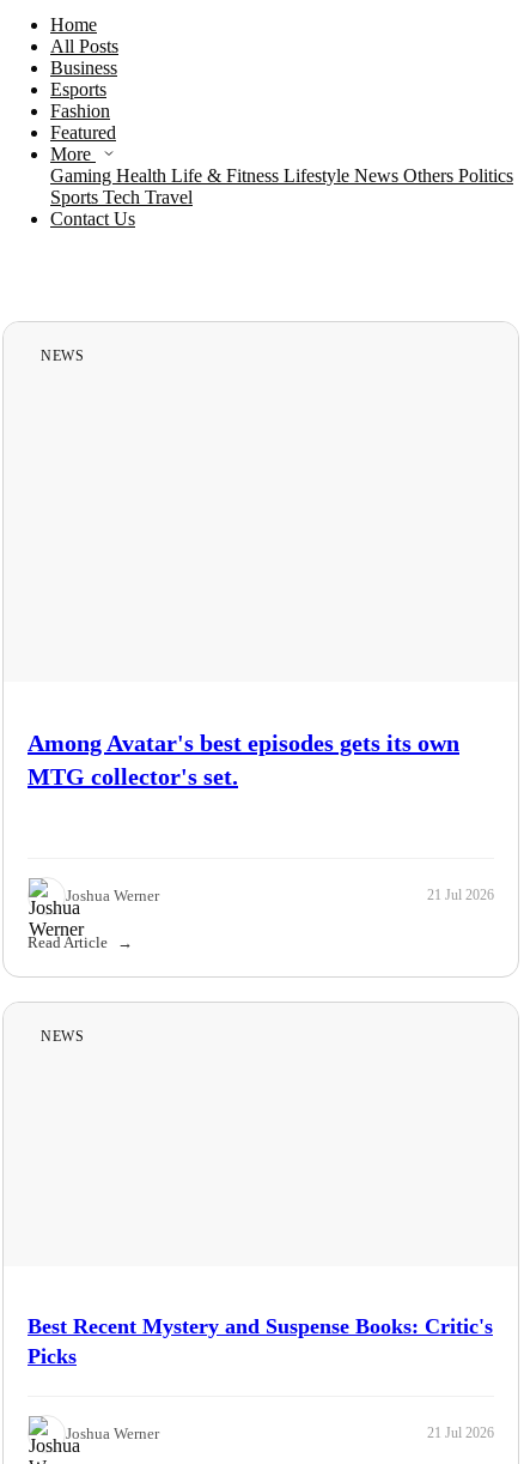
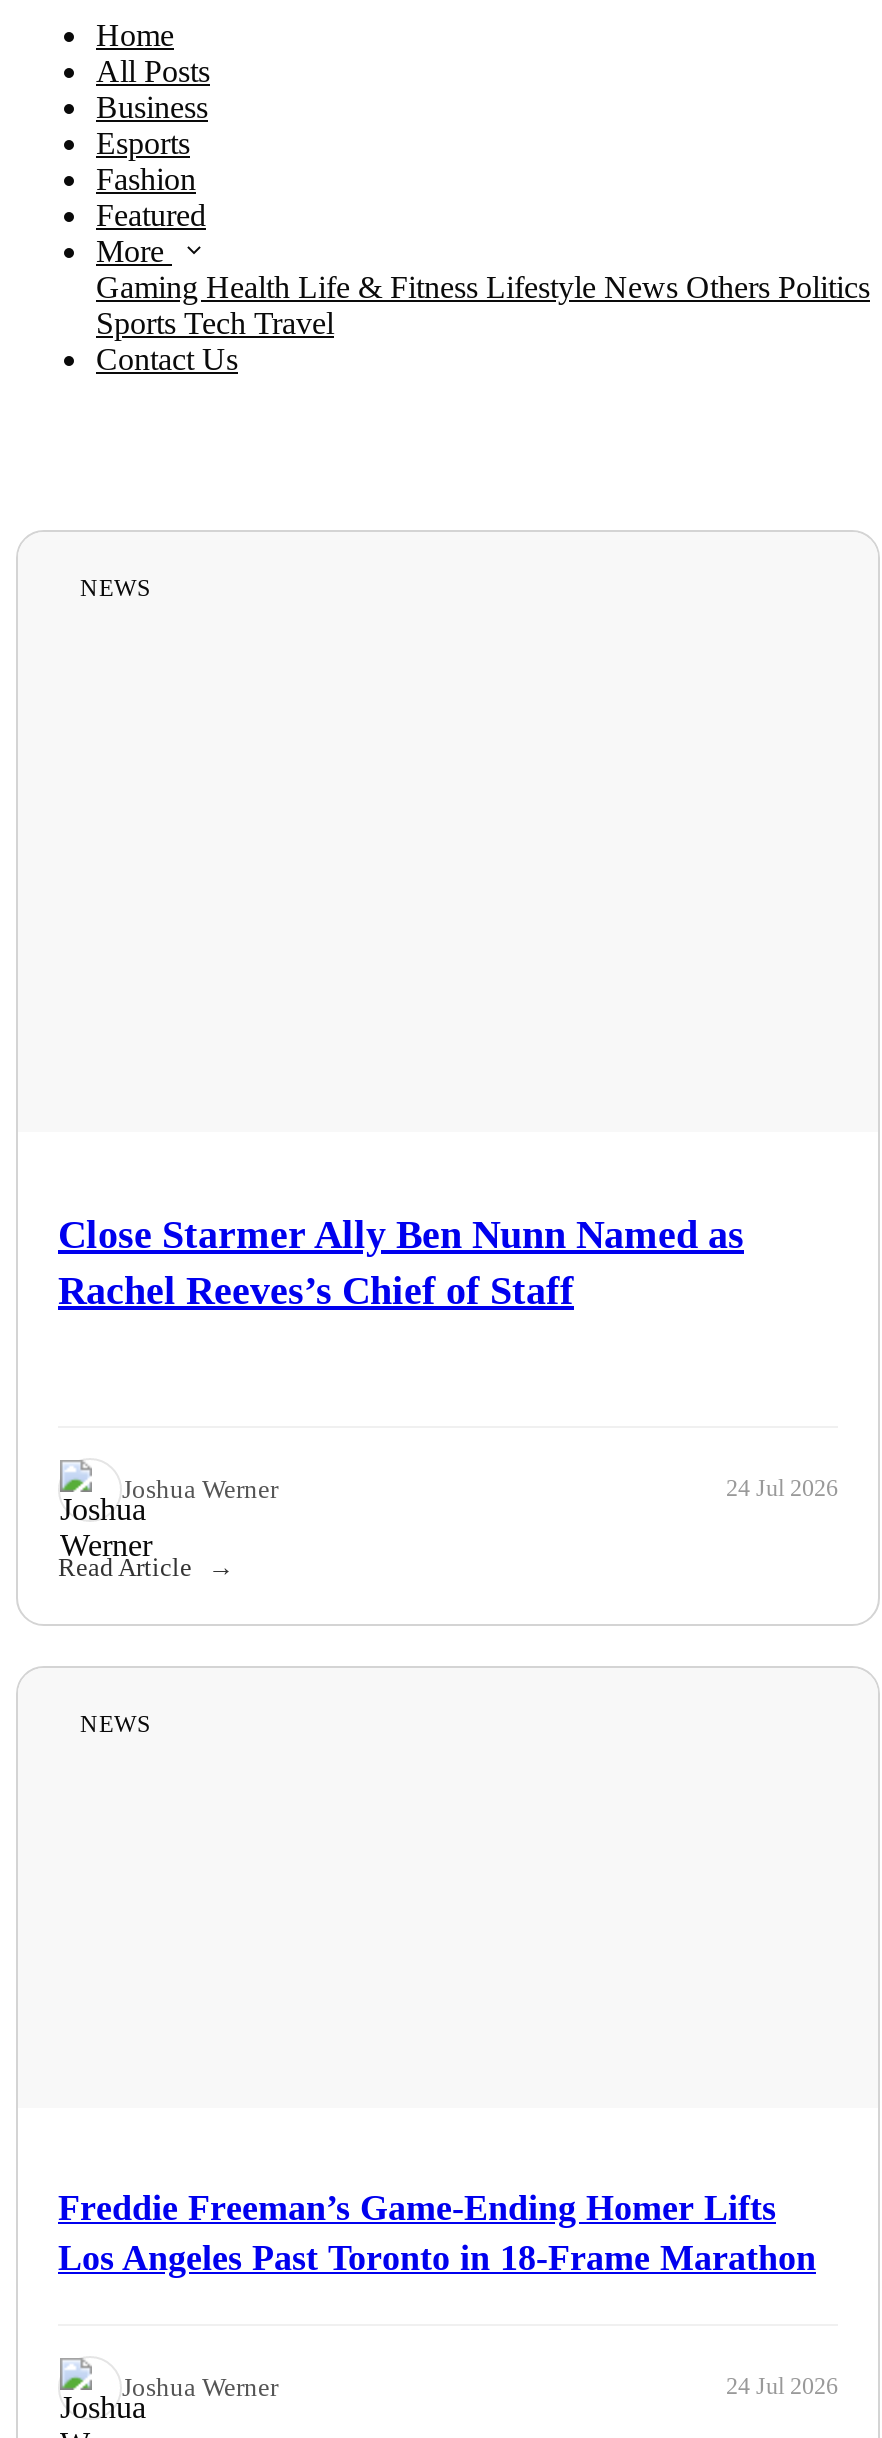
[28,729,459,789] Among Avatar's best episodes gets its own | MTG collector's set. -> [58,1211,744,1311] Close Starmer Ally Ben Nunn Named as | Rachel Reeves’s Chief of Staff
[427,887,494,903] 21 Jul 2026 -> [726,1474,838,1502] 24 Jul 2026
[28,1314,493,1368] Best Recent Mystery and Suspense Books: Critic's | Picks -> [58,2187,816,2277] Freddie Freeman’s Game-Ending Homer Lifts | Los Angeles Past Toronto in 18-Frame Marathon
[427,1425,494,1441] 21 Jul 2026 -> [726,2372,838,2400] 24 Jul 2026

